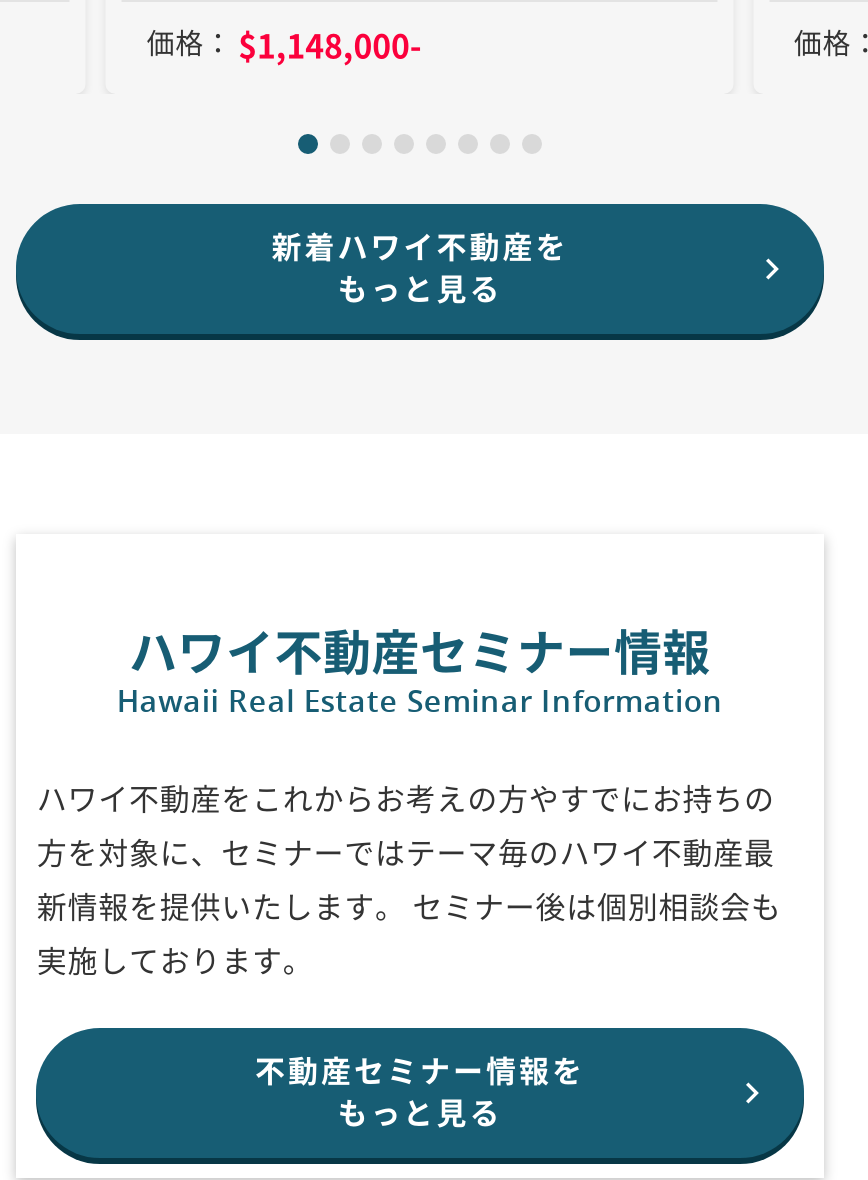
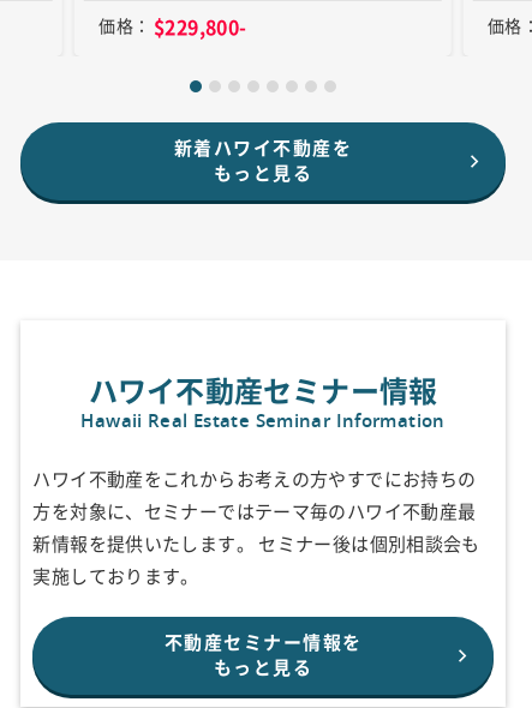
[146,29,422,61] 価格 $1,148,000- -> [99,18,247,37] 価格 $229,800-

